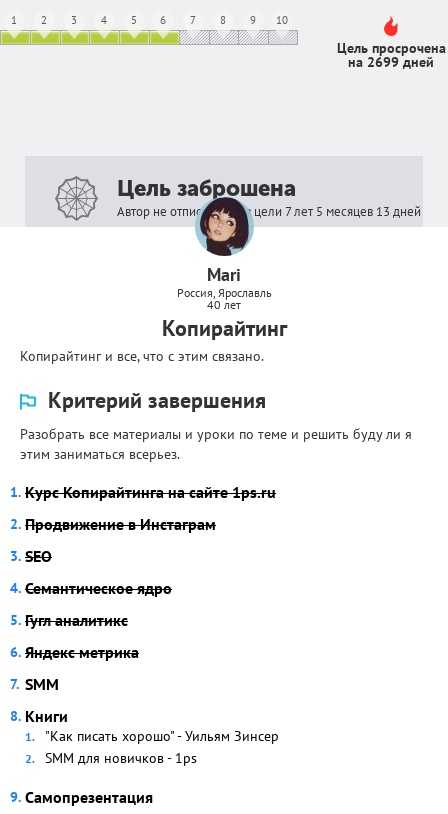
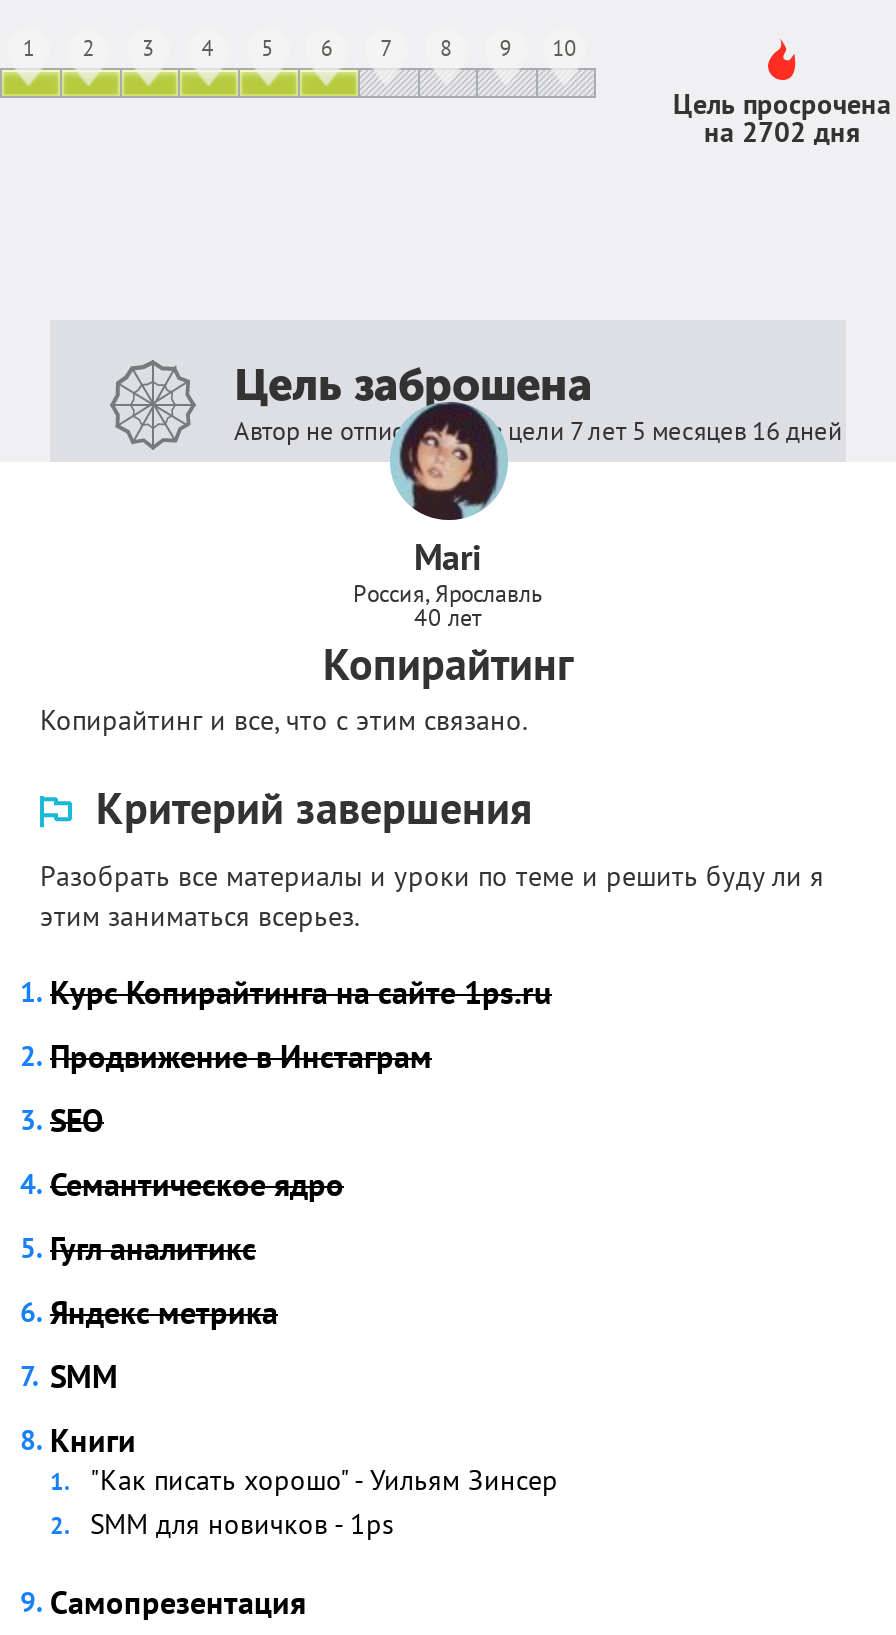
[348,53,434,71] на 2699 дней -> [704,114,860,150] на 2702 дня
[117,203,421,220] Автор не отписывался в цели 7 лет 5 месяцев 13 дней -> [234,414,842,448] Автор не отписывался в цели 7 лет 5 месяцев 16 дней

